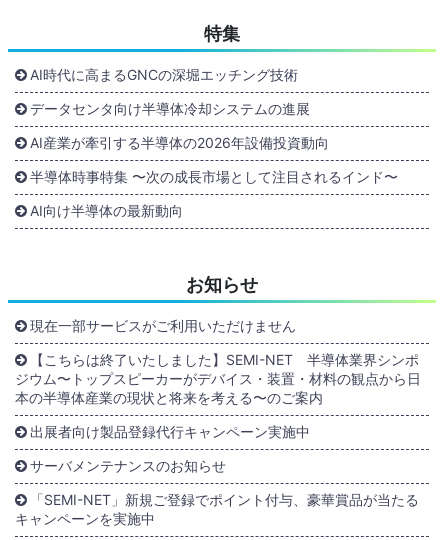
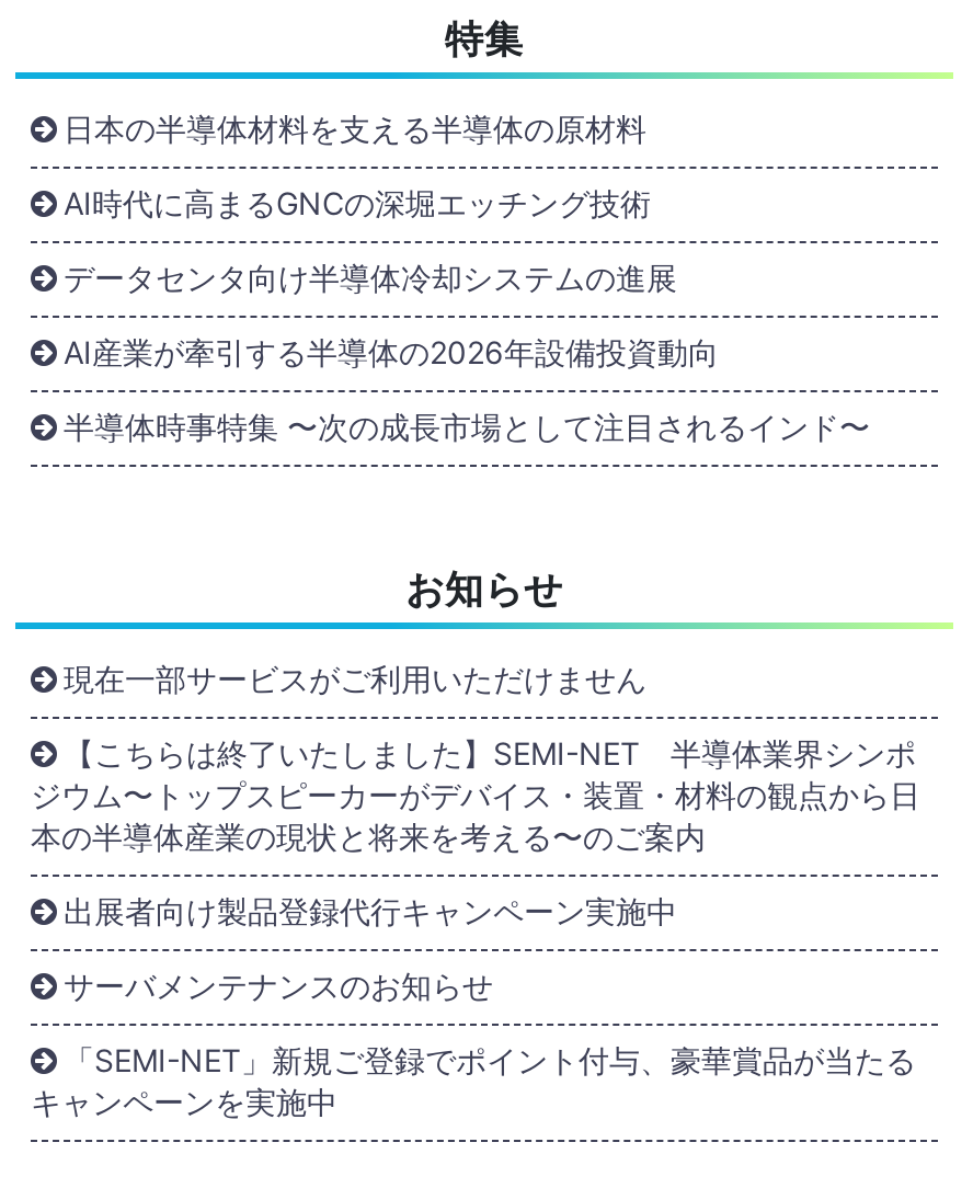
none -> [64,109,646,146] 日本の半導体材料を支える半導体の原材料
moved [30,66,398,185] -> [64,184,870,445]: AI時代に高まるGNCの深堀エッチング技術 | データセンタ向け半導体冷却システムの進展 | AI産業が牽引する半導体の2026年設備投資動向 | 半導体時事特集 〜次の成長市場として注目されるインド〜
[30,202,183,219] AI向け半導体の最新動向 -> none

